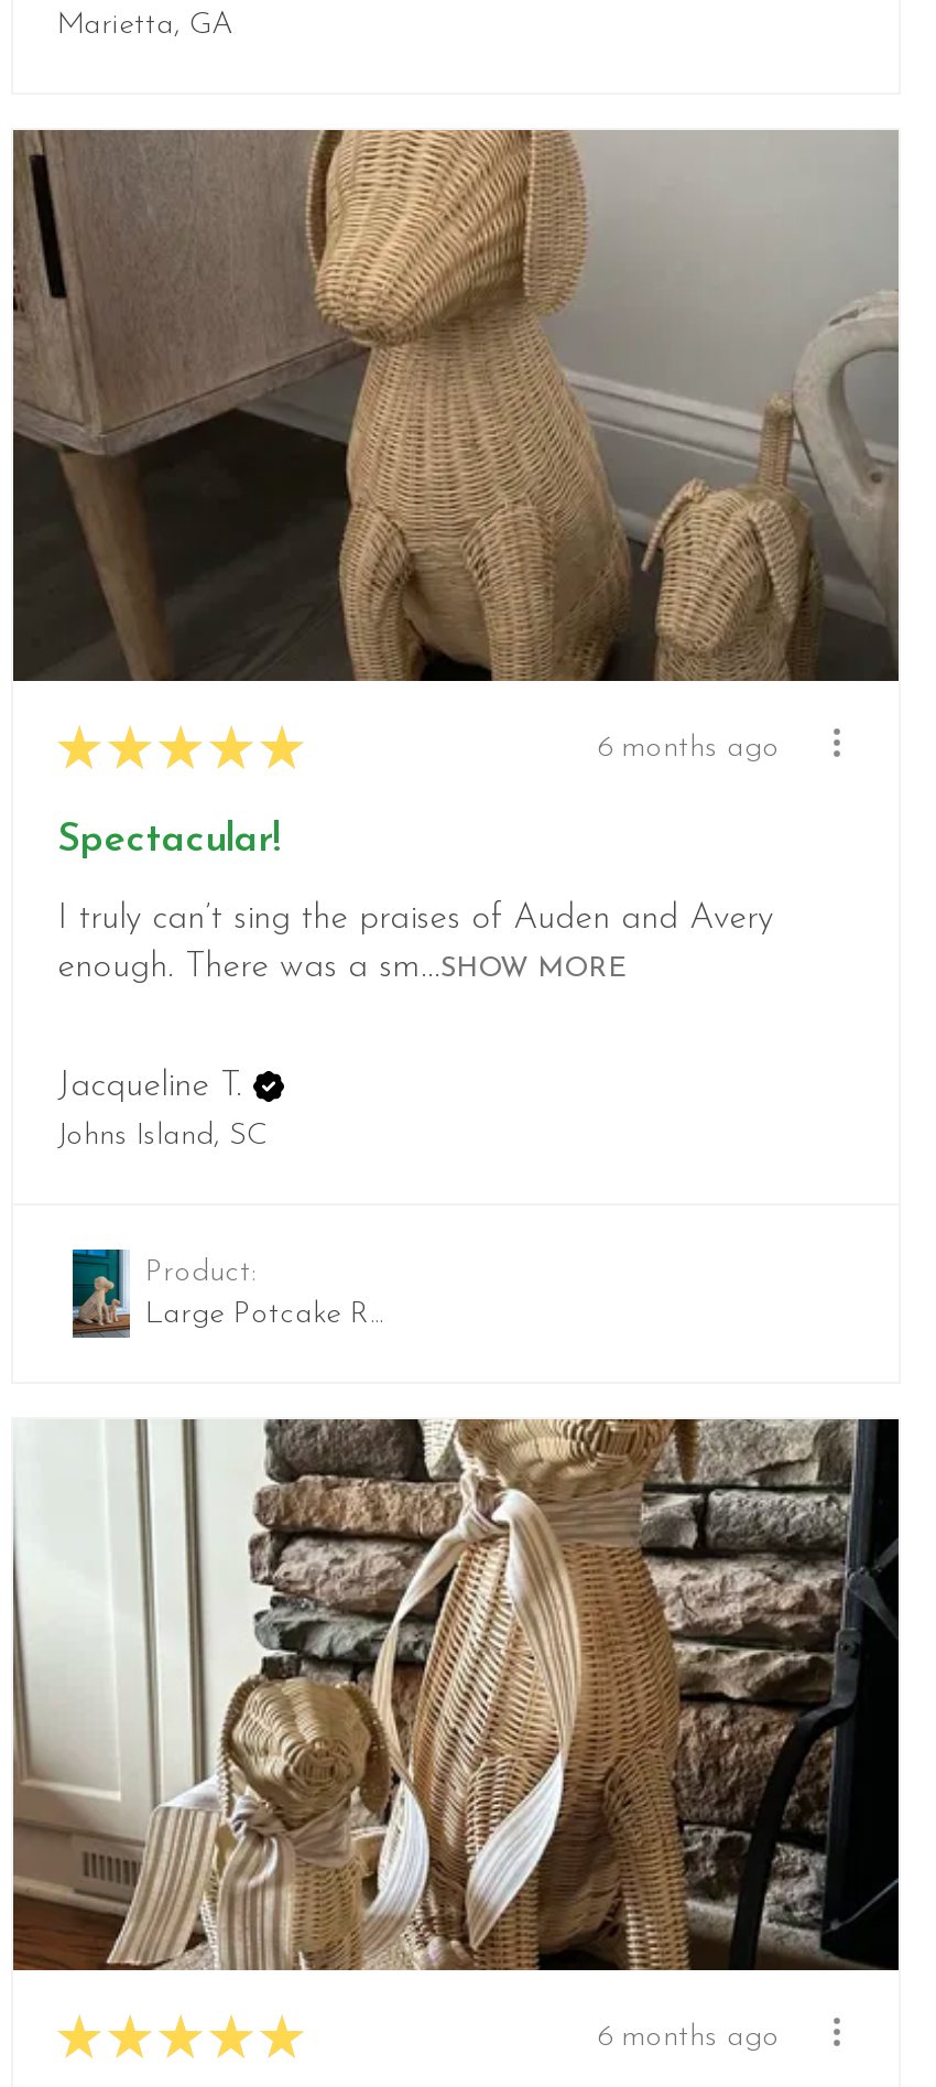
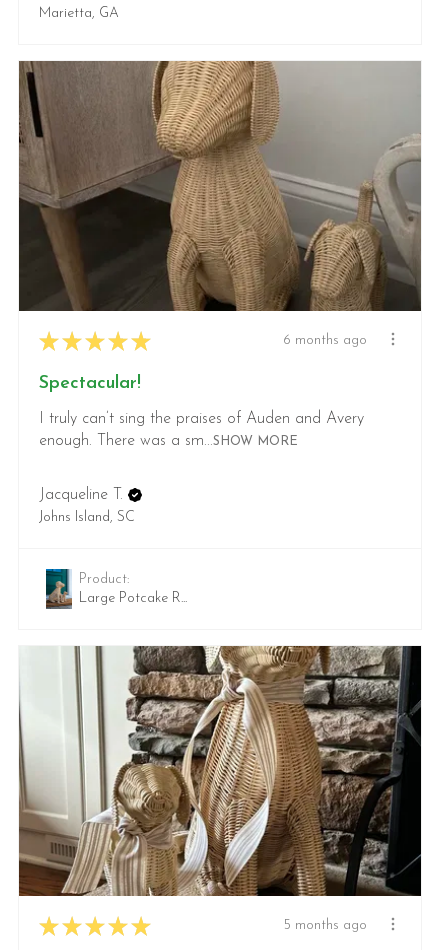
[597,2020,780,2053] 6 months ago -> [283,918,367,933] 5 months ago

